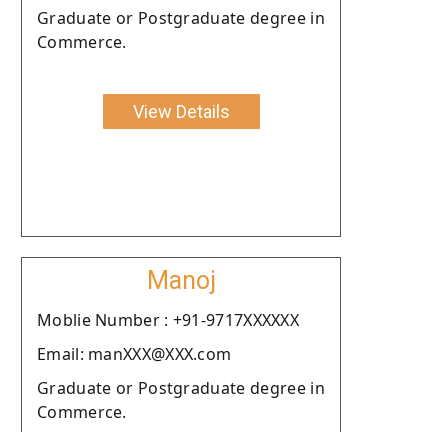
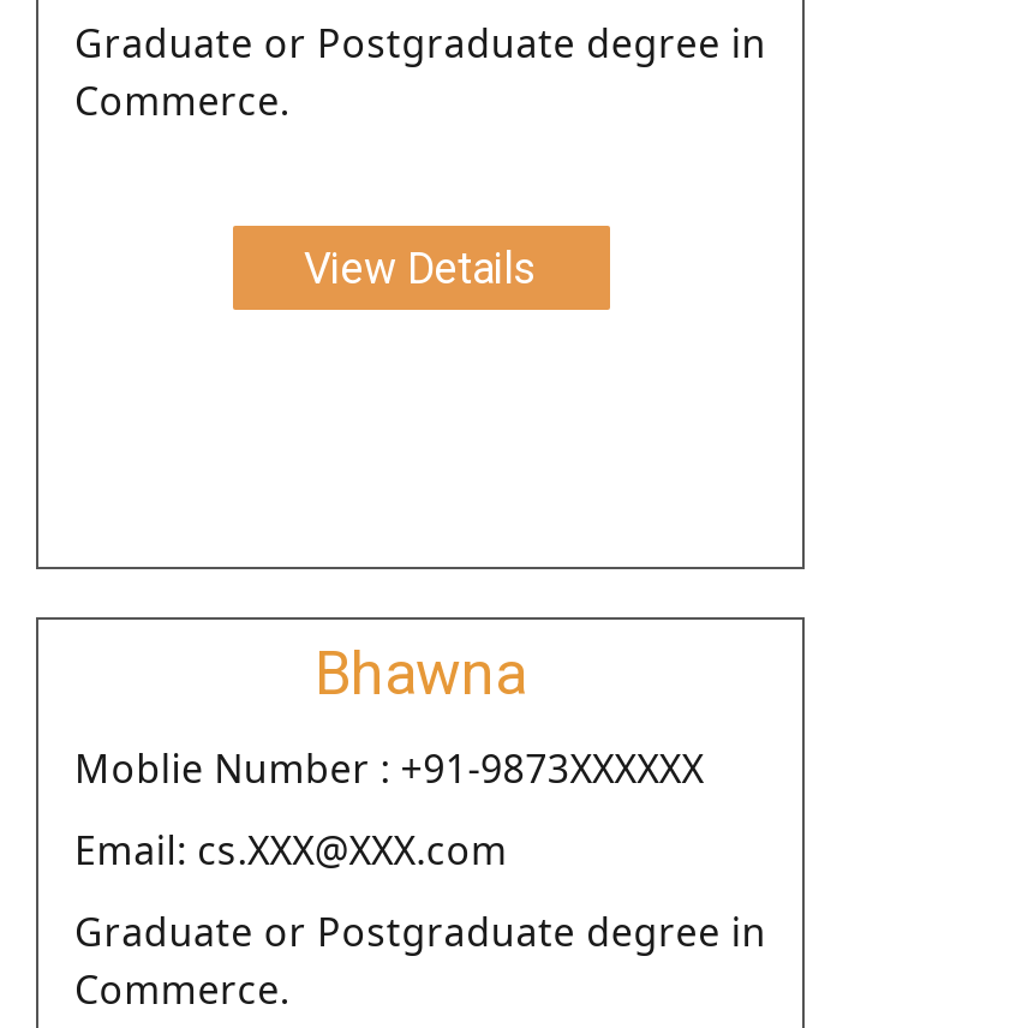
[146,266,215,295] Manoj -> [315,638,526,708] Bhawna
[37,309,299,331] Moblie Number : +91-9717XXXXXX -> [74,742,704,795] Moblie Number : +91-9873XXXXXX
[37,343,231,365] Email: manXXX@XXX.com -> [74,823,508,876] Email: cs.XXX@XXX.com

